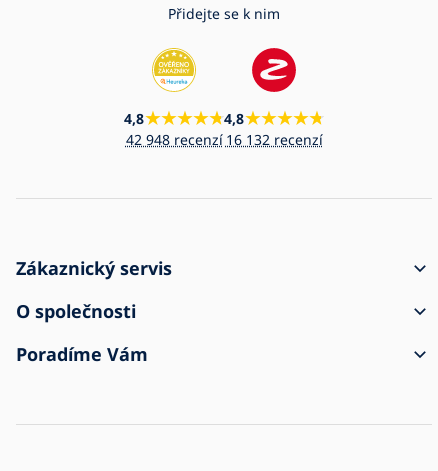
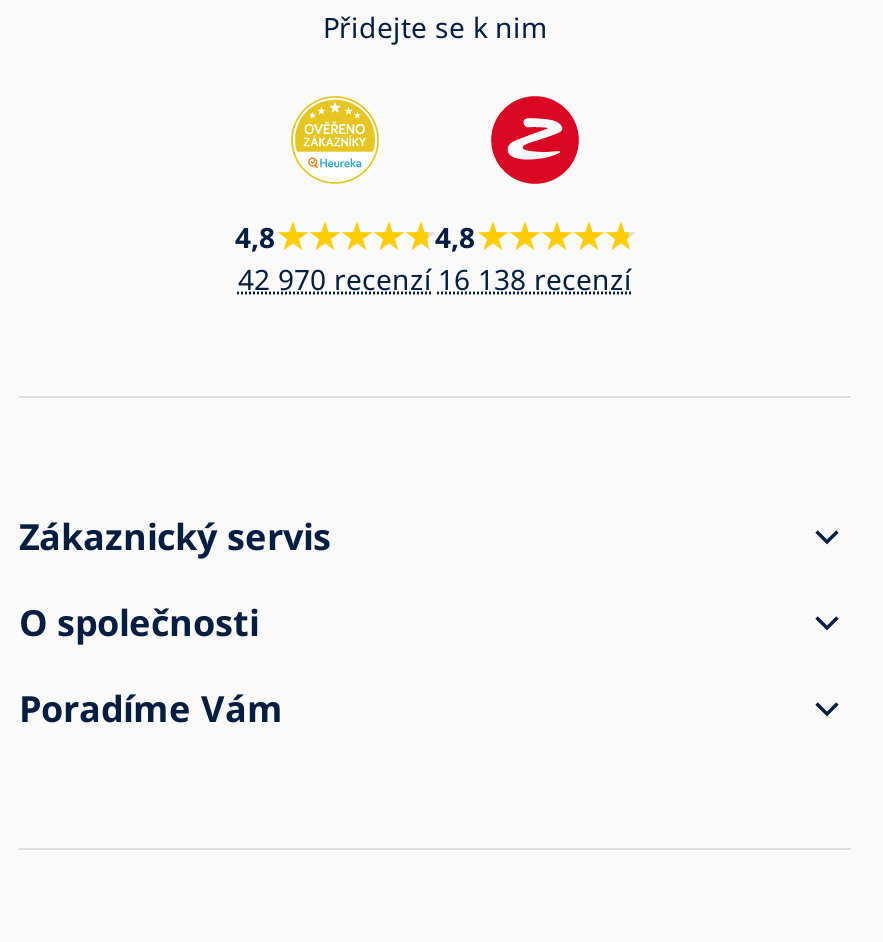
[125,130,222,149] 42 948 recenzí -> [238,260,432,298] 42 970 recenzí
[225,130,322,149] 16 132 recenzí -> [438,260,632,298] 16 138 recenzí

